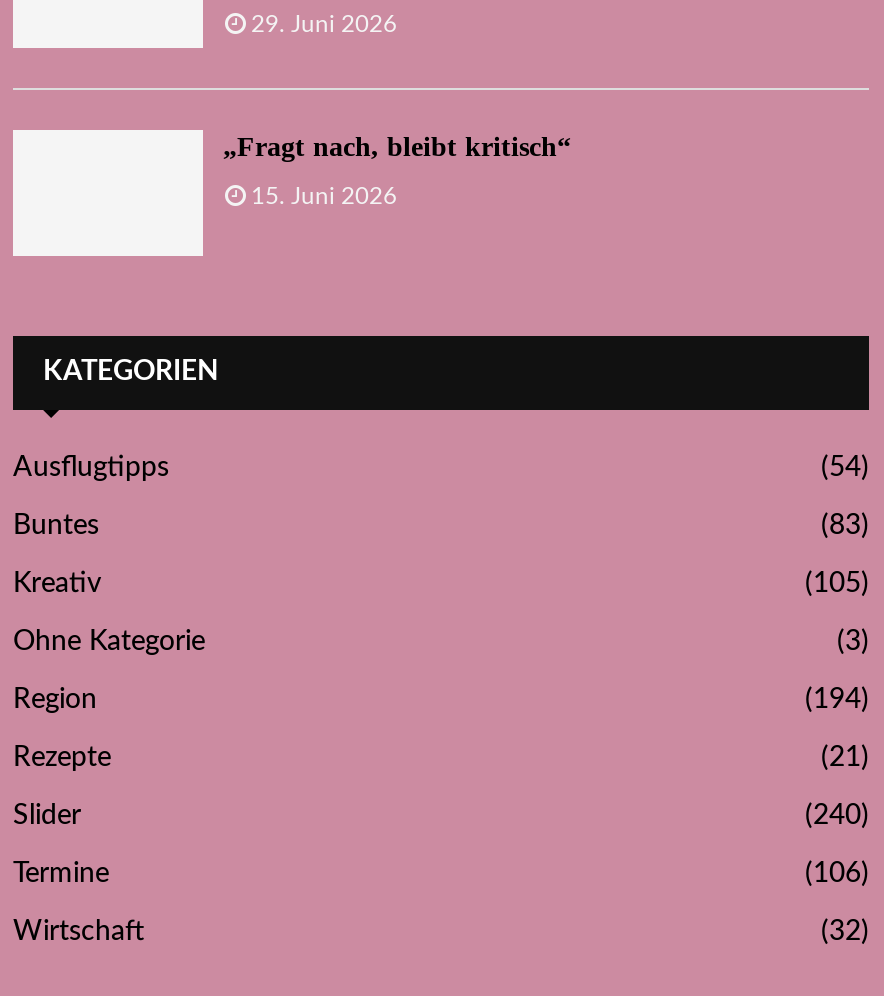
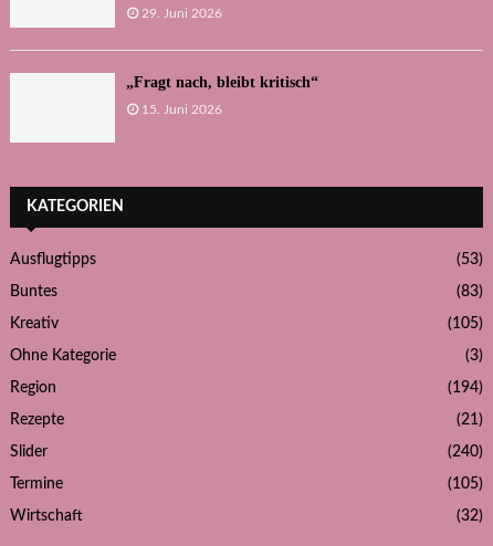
[821,454,869,482] (54) -> [457,252,483,267] (53)
[805,860,869,888] (106) -> [448,476,483,492] (105)

